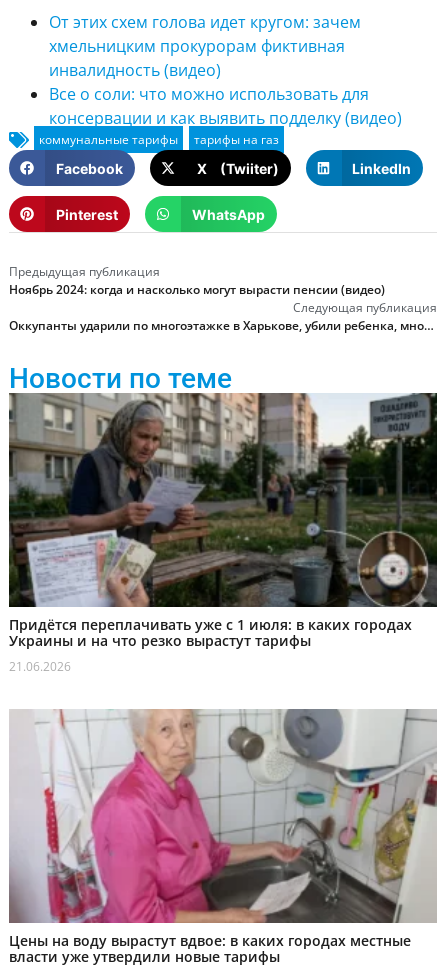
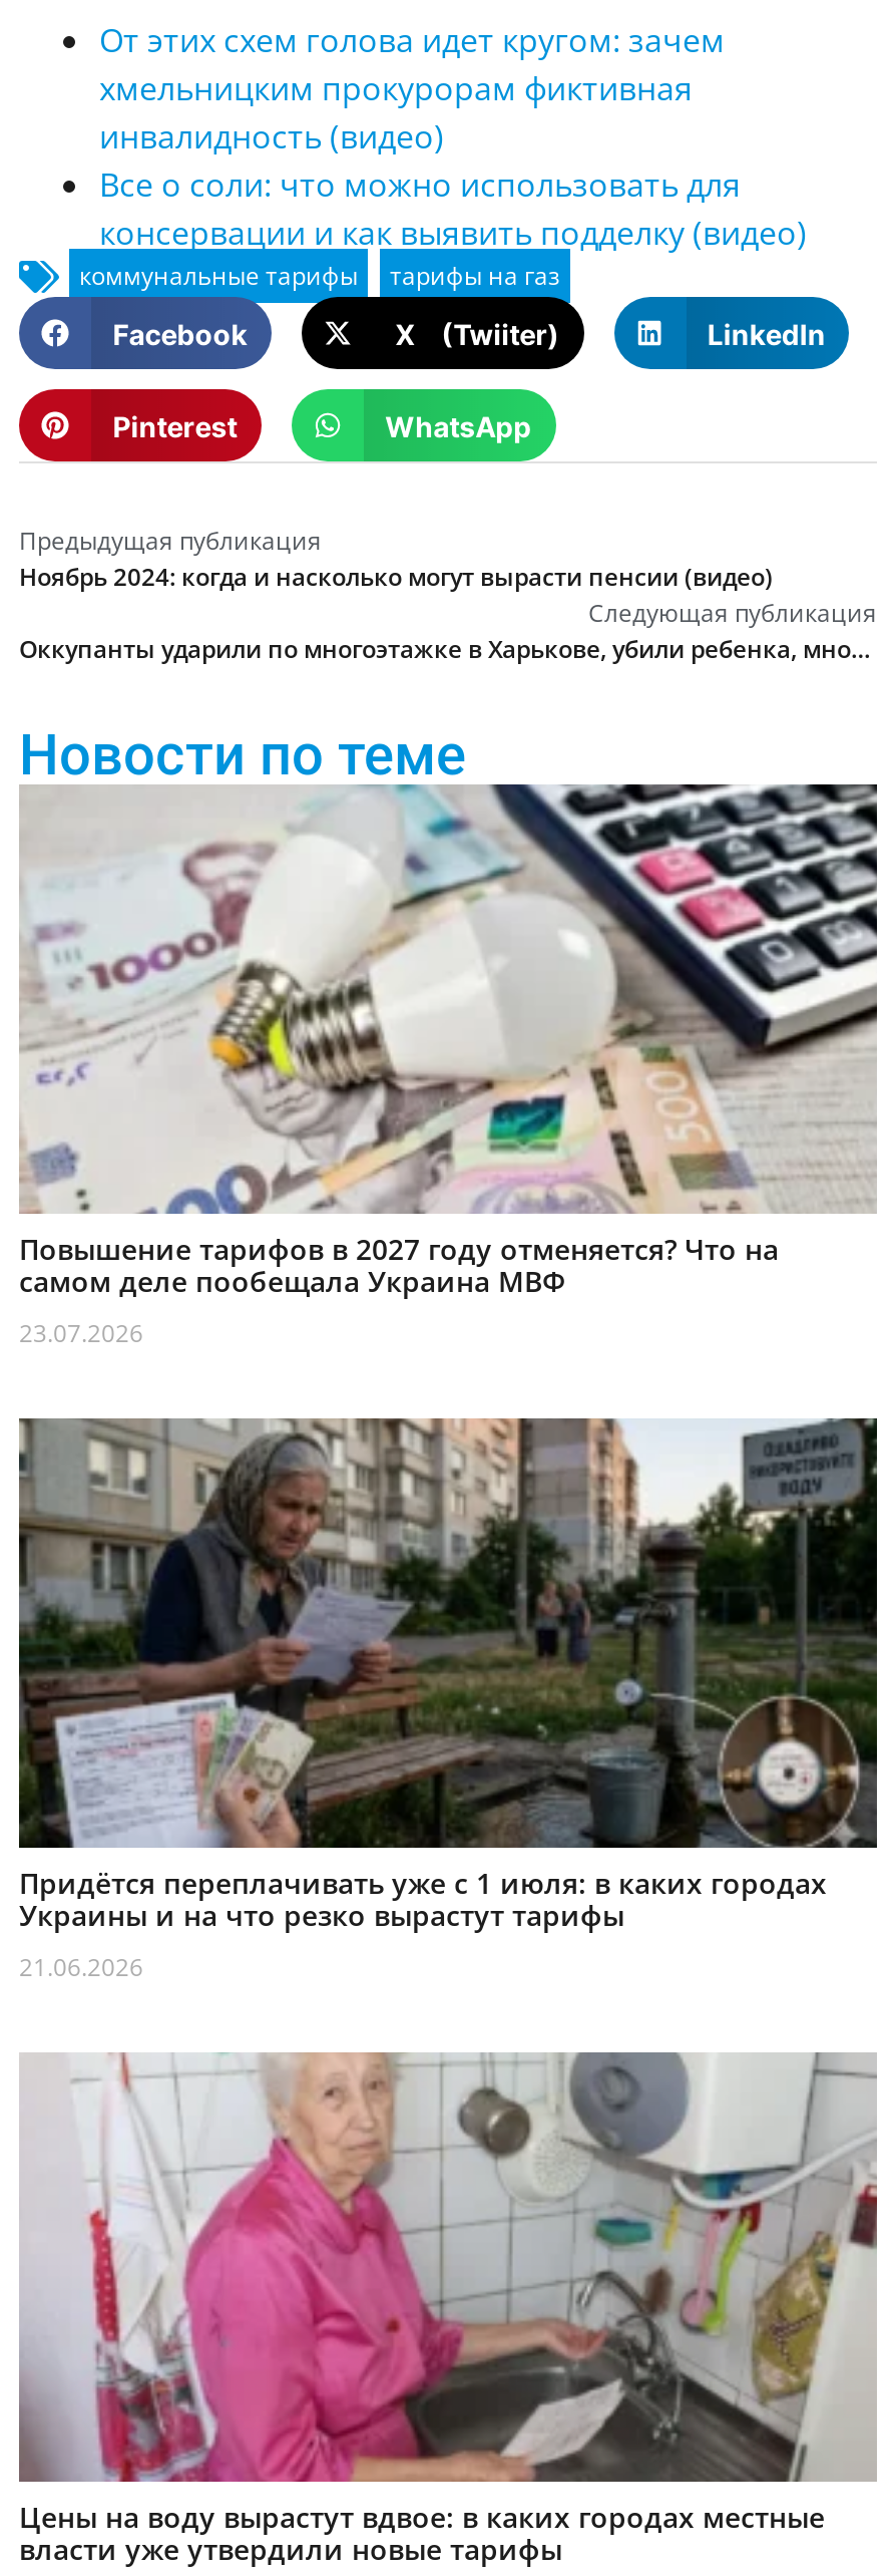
none -> [19,782,879,1350] [image] | Повышение тарифов в 2027 году отменяется? Что на | самом деле пообещала Украина МВФ | 23.07.2026

